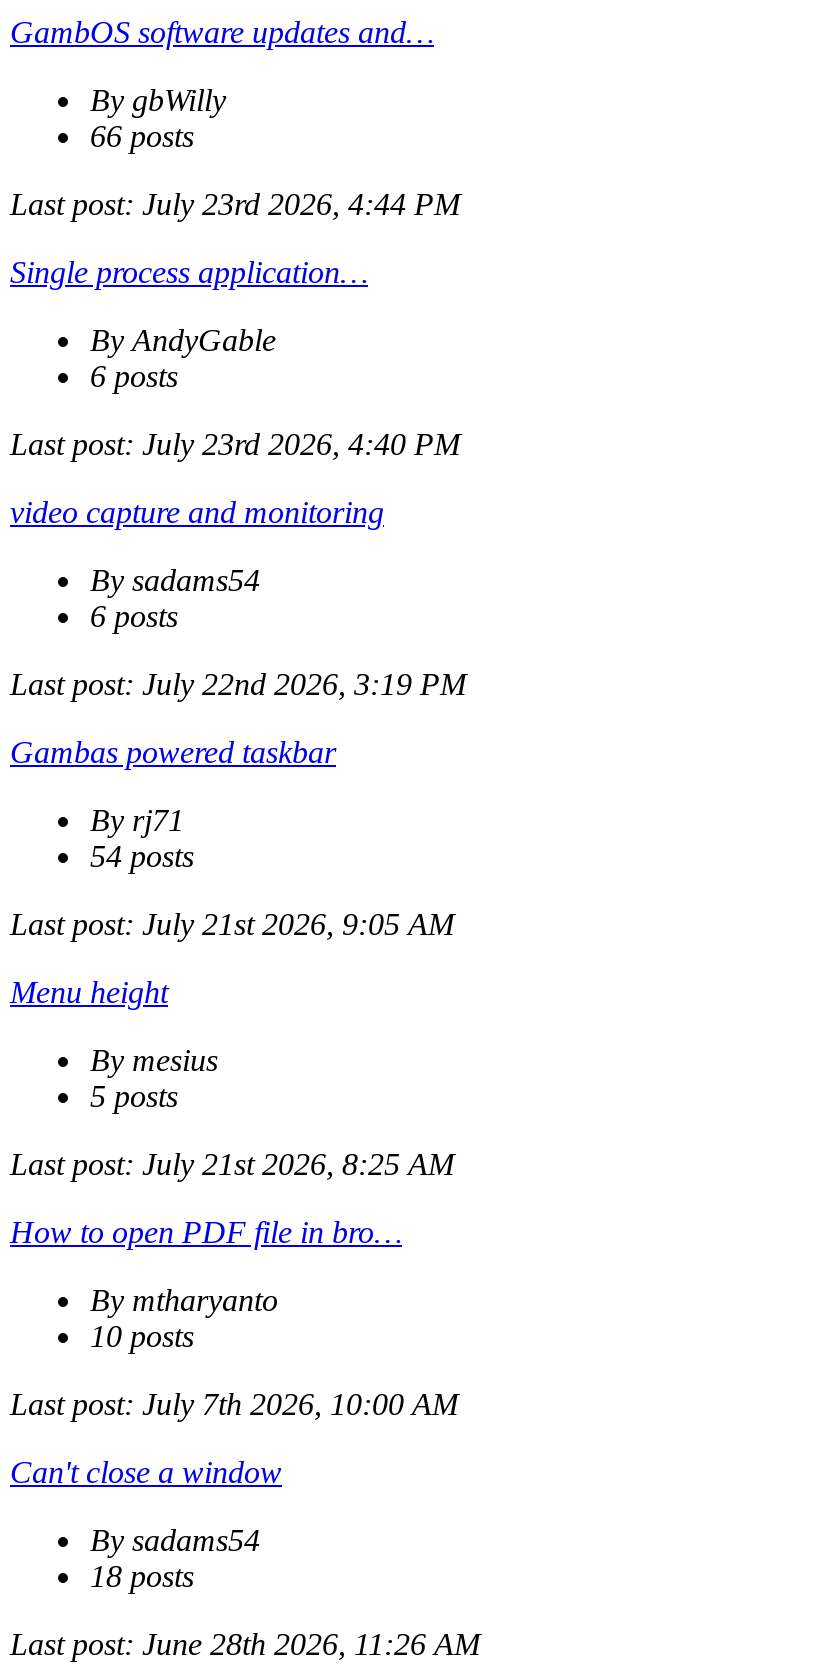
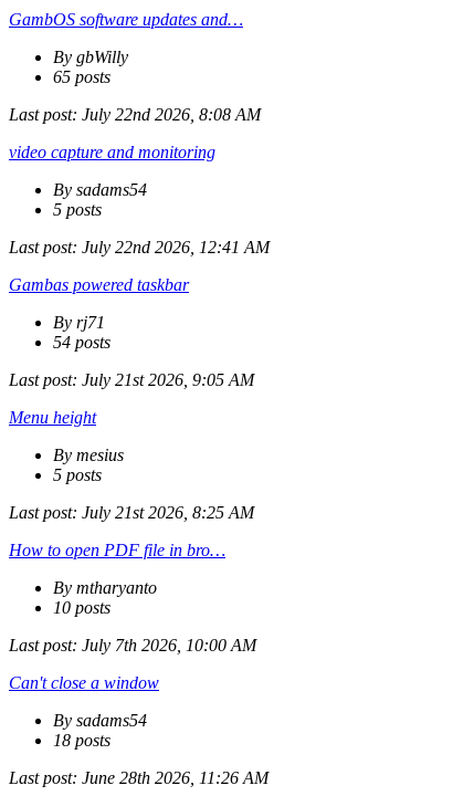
[10,119,460,461] 66 posts | Last post: July 23rd 2026, 4:44 PM | Single process application… | By AndyGable | 6 posts | Last post: July 23rd 2026, 4:40 PM -> [9,67,261,124] 65 posts | Last post: July 22nd 2026, 8:08 AM
[90,599,178,633] 6 posts -> [53,200,102,219] 5 posts
[10,667,466,701] Last post: July 22nd 2026, 3:19 PM -> [9,238,270,256] Last post: July 22nd 2026, 12:41 AM

